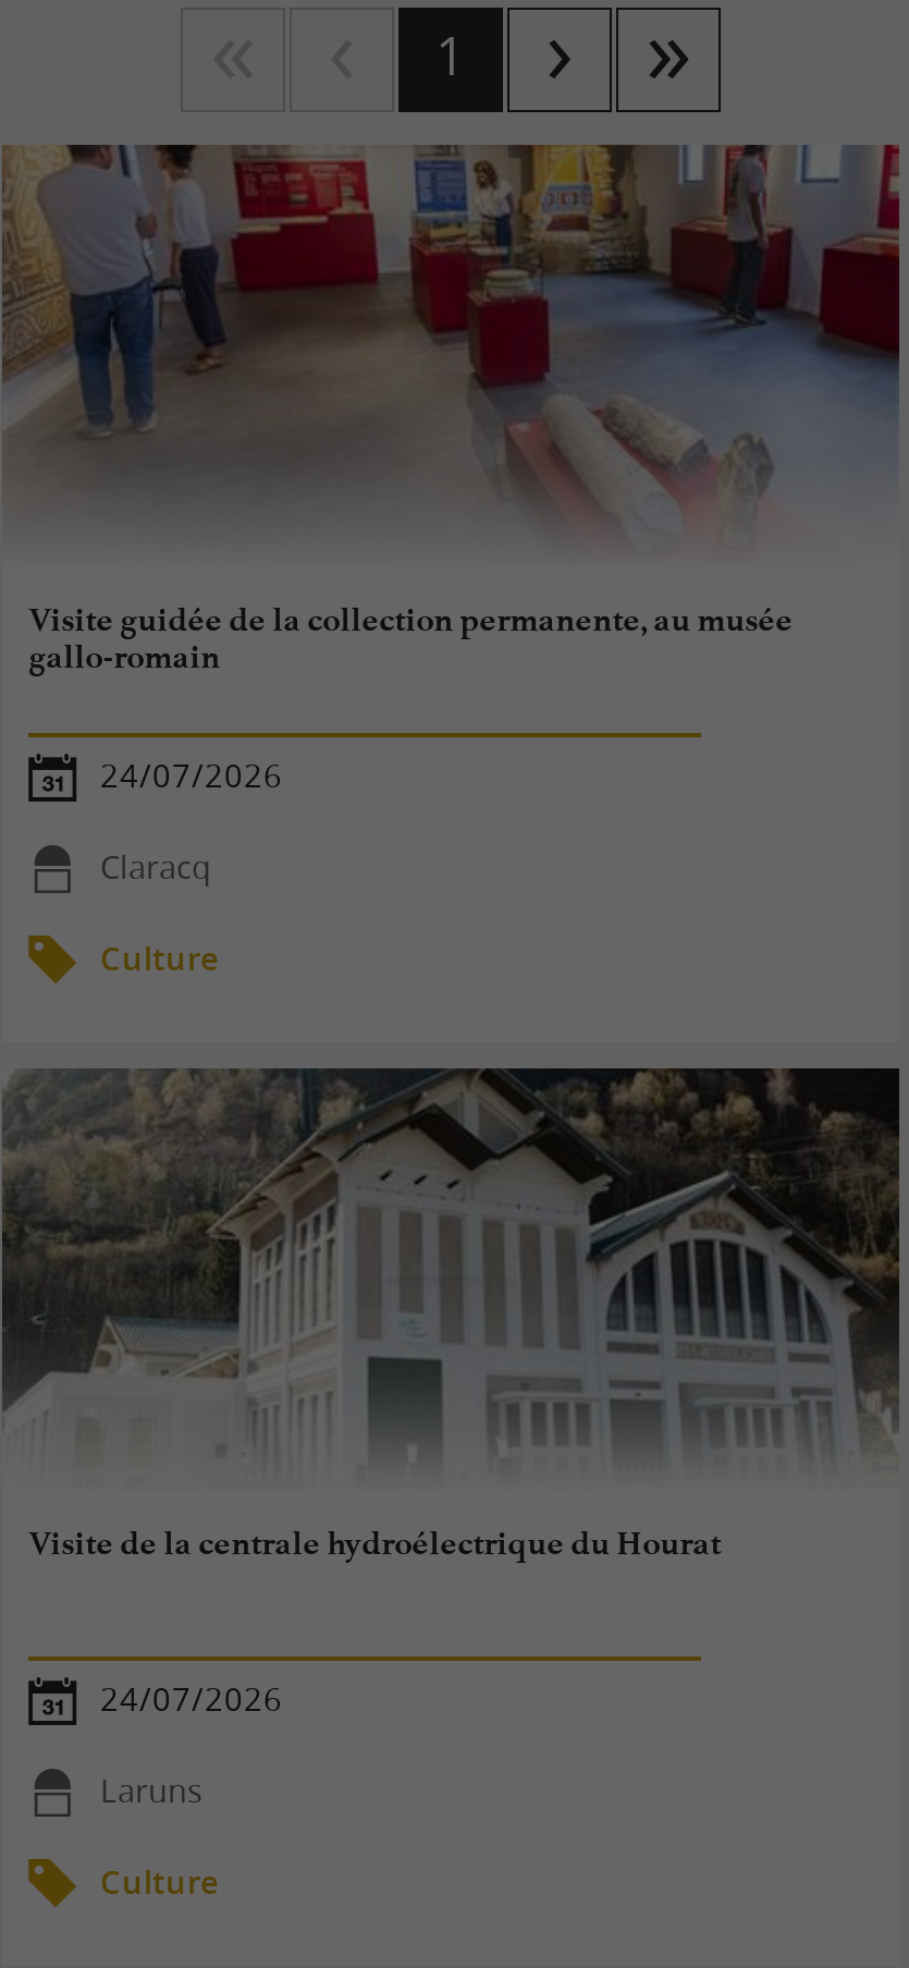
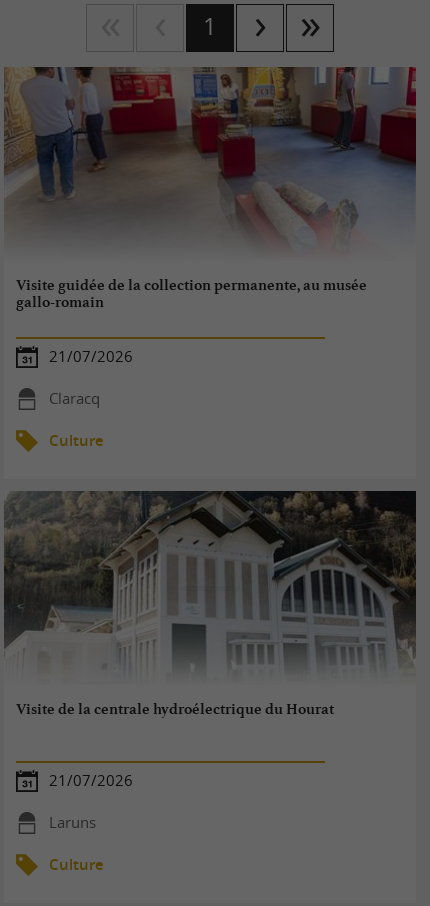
[100,755,283,796] 24/07/2026 -> [49,347,133,366] 21/07/2026
[100,1678,283,1719] 24/07/2026 -> [49,771,133,790] 21/07/2026

